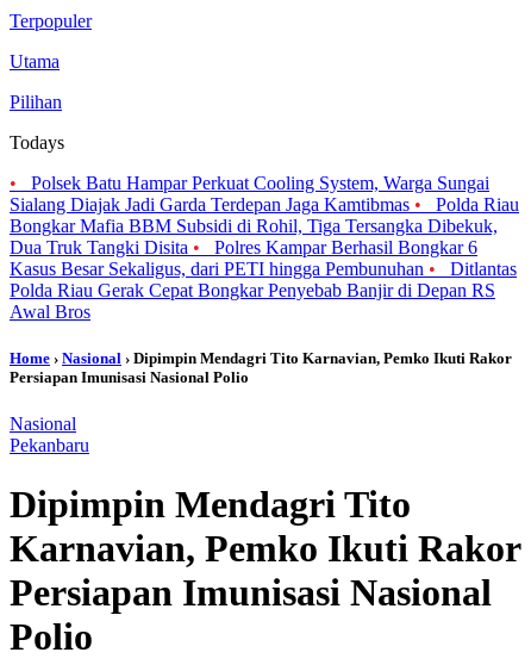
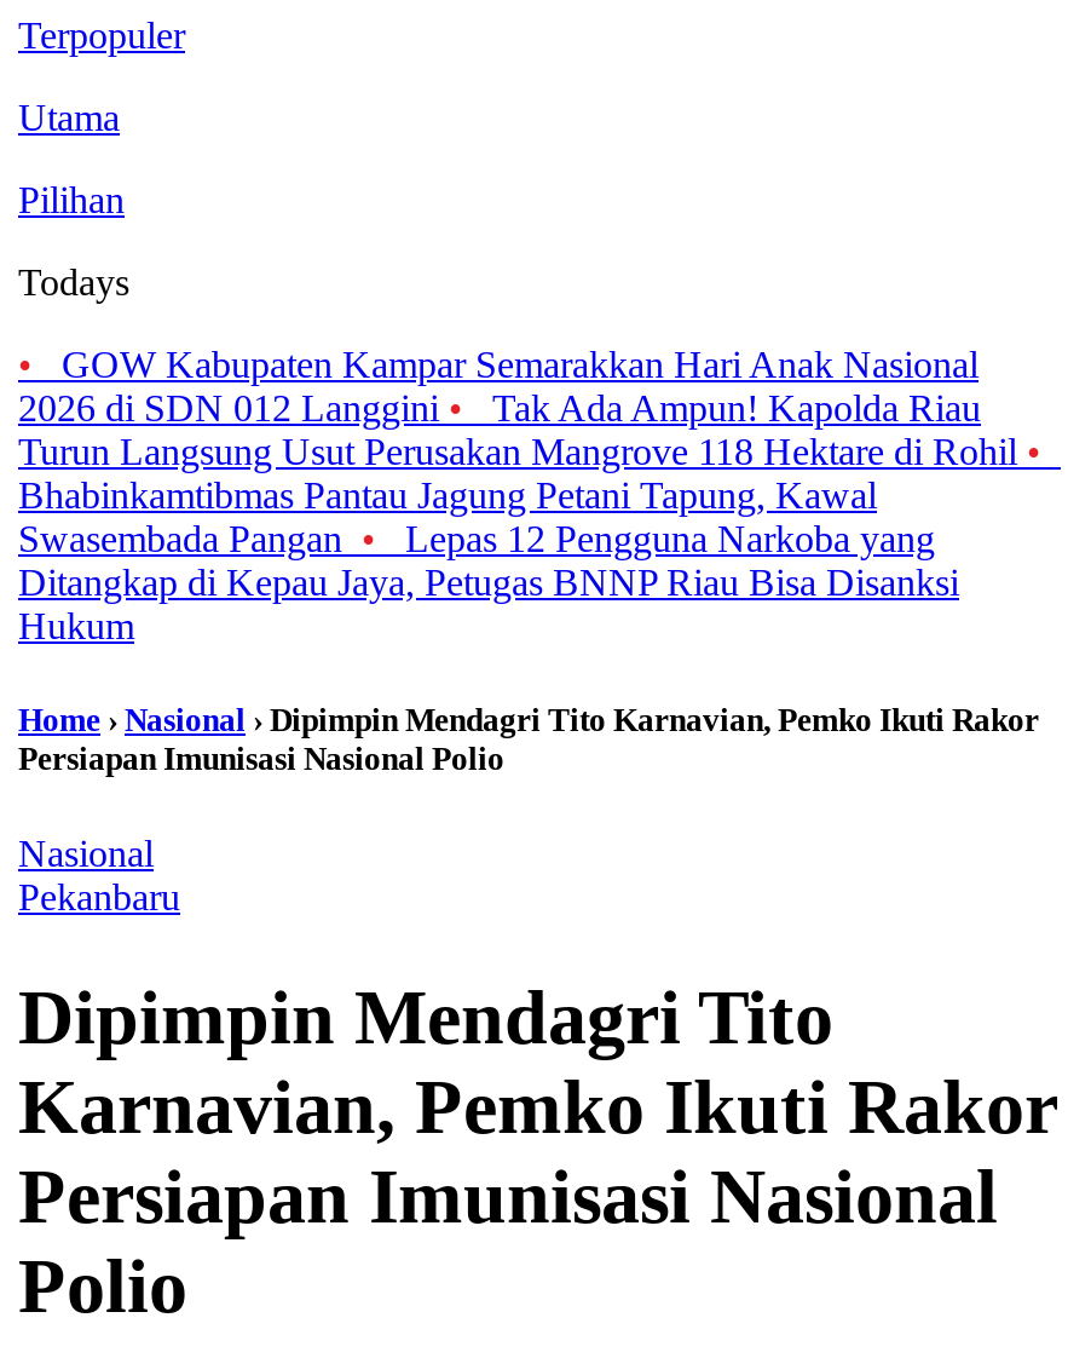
[10,173,519,322] • Polsek Batu Hampar Perkuat Cooling System, Warga Sungai | Sialang Diajak Jadi Garda Terdepan Jaga Kamtibmas • Polda Riau | Bongkar Mafia BBM Subsidi di Rohil, Tiga Tersangka Dibekuk, | Dua Truk Tangki Disita • Polres Kampar Berhasil Bongkar 6 | Kasus Besar Sekaligus, dari PETI hingga Pembunuhan • Ditlantas | Polda Riau Gerak Cepat Bongkar Penyebab Banjir di Depan RS | Awal Bros -> [18,343,1051,646] • GOW Kabupaten Kampar Semarakkan Hari Anak Nasional | 2026 di SDN 012 Langgini • Tak Ada Ampun! Kapolda Riau | Turun Langsung Usut Perusakan Mangrove 118 Hektare di Rohil • | Bhabinkamtibmas Pantau Jagung Petani Tapung, Kawal | Swasembada Pangan • Lepas 12 Pengguna Narkoba yang | Ditangkap di Kepau Jaya, Petugas BNNP Riau Bisa Disanksi | Hukum

